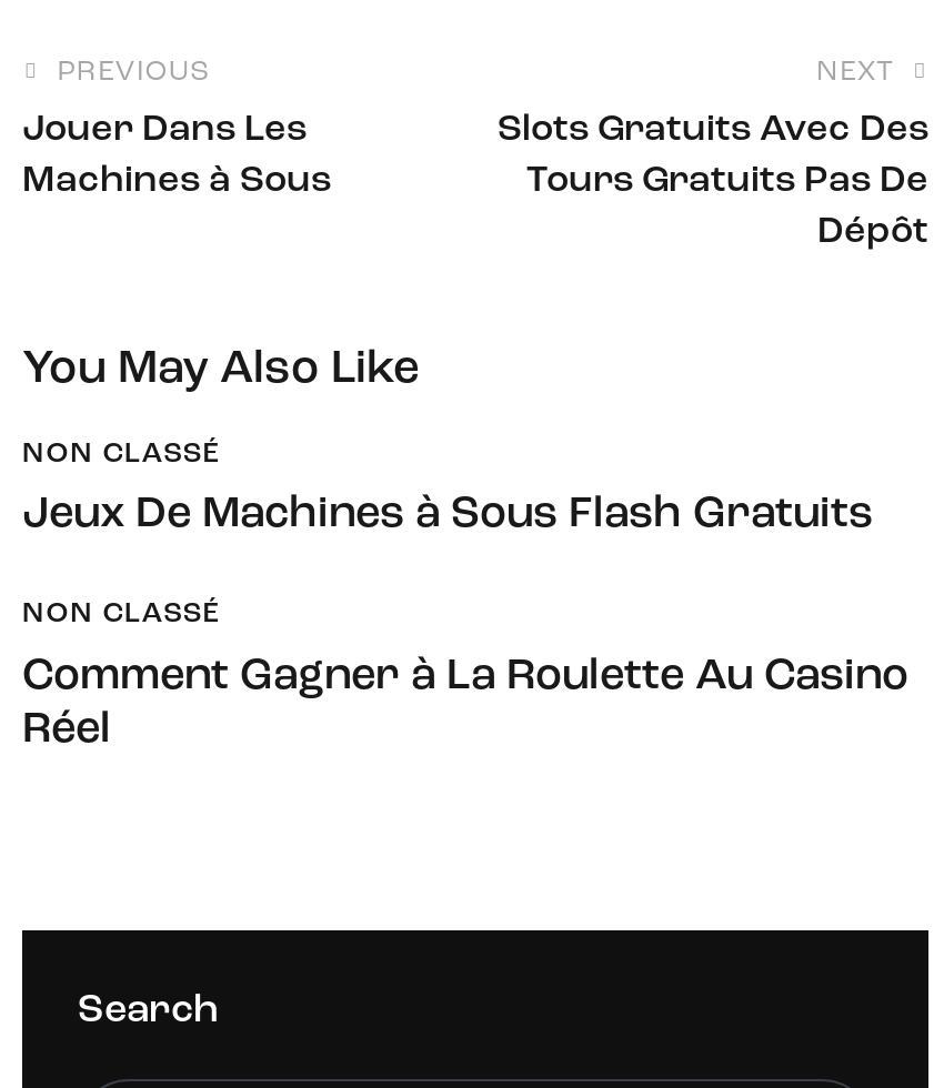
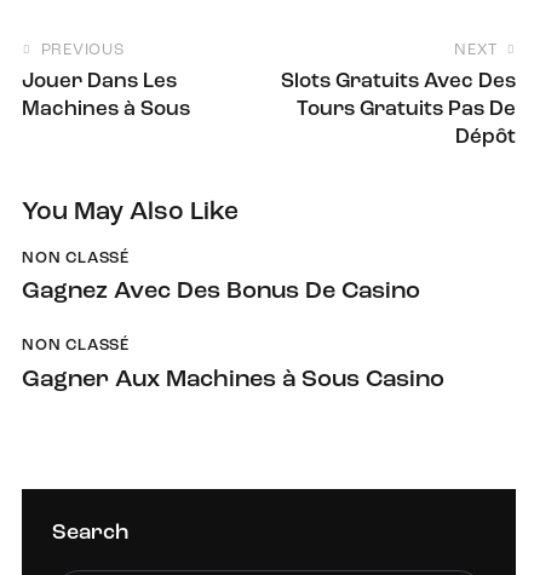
[22,493,873,537] Jeux De Machines à Sous Flash Gratuits -> [22,280,420,304] Gagnez Avec Des Bonus De Casino
[22,654,908,752] Comment Gagner à La Roulette Au Casino | Réel -> [22,367,444,392] Gagner Aux Machines à Sous Casino

